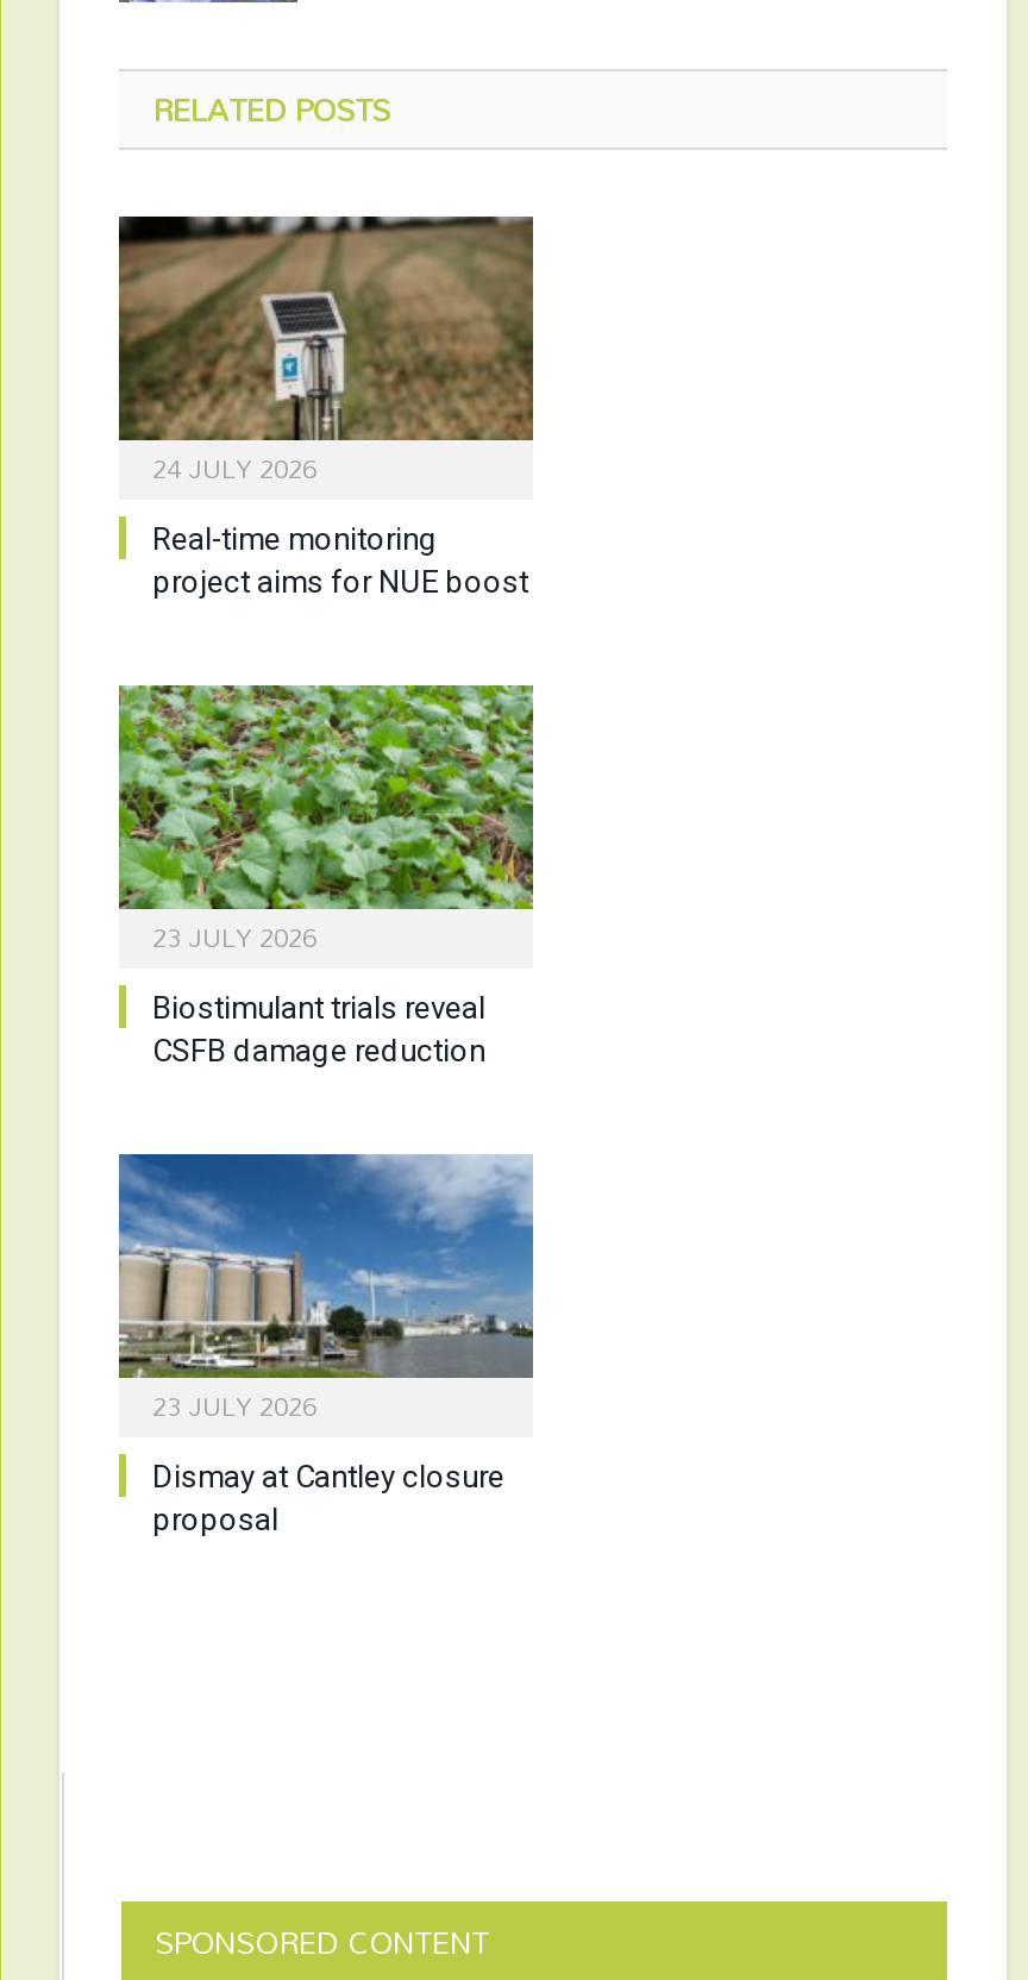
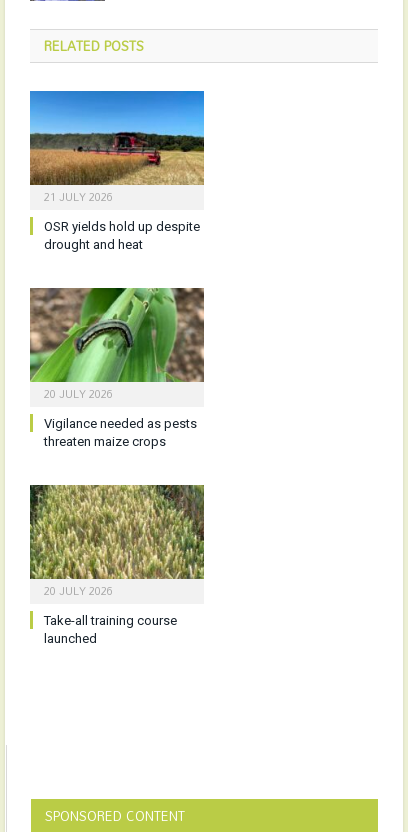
[117,214,535,495] [image] | 24 JULY 2026 -> [29,90,205,208] [image] | 21 JULY 2026
[152,522,528,600] Real-time monitoring | project aims for NUE boost -> [44,219,200,252] OSR yields hold up despite | drought and heat
[117,683,535,964] [image] | 23 JULY 2026 -> [29,287,204,405] [image] | 20 JULY 2026
[152,990,485,1069] Biostimulant trials reveal | CSFB damage reduction -> [44,416,197,449] Vigilance needed as pests | threaten maize crops
[117,1152,535,1432] [image] | 23 JULY 2026 -> [29,484,205,602] [image] | 20 JULY 2026
[152,1459,504,1537] Dismay at Cantley closure | proposal -> [44,613,177,646] Take-all training course | launched

